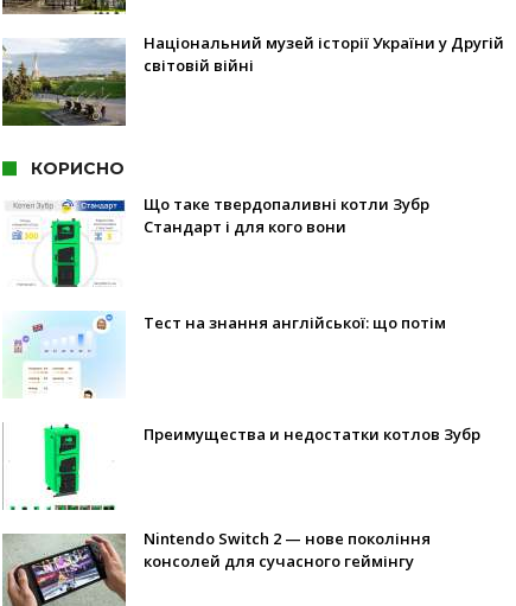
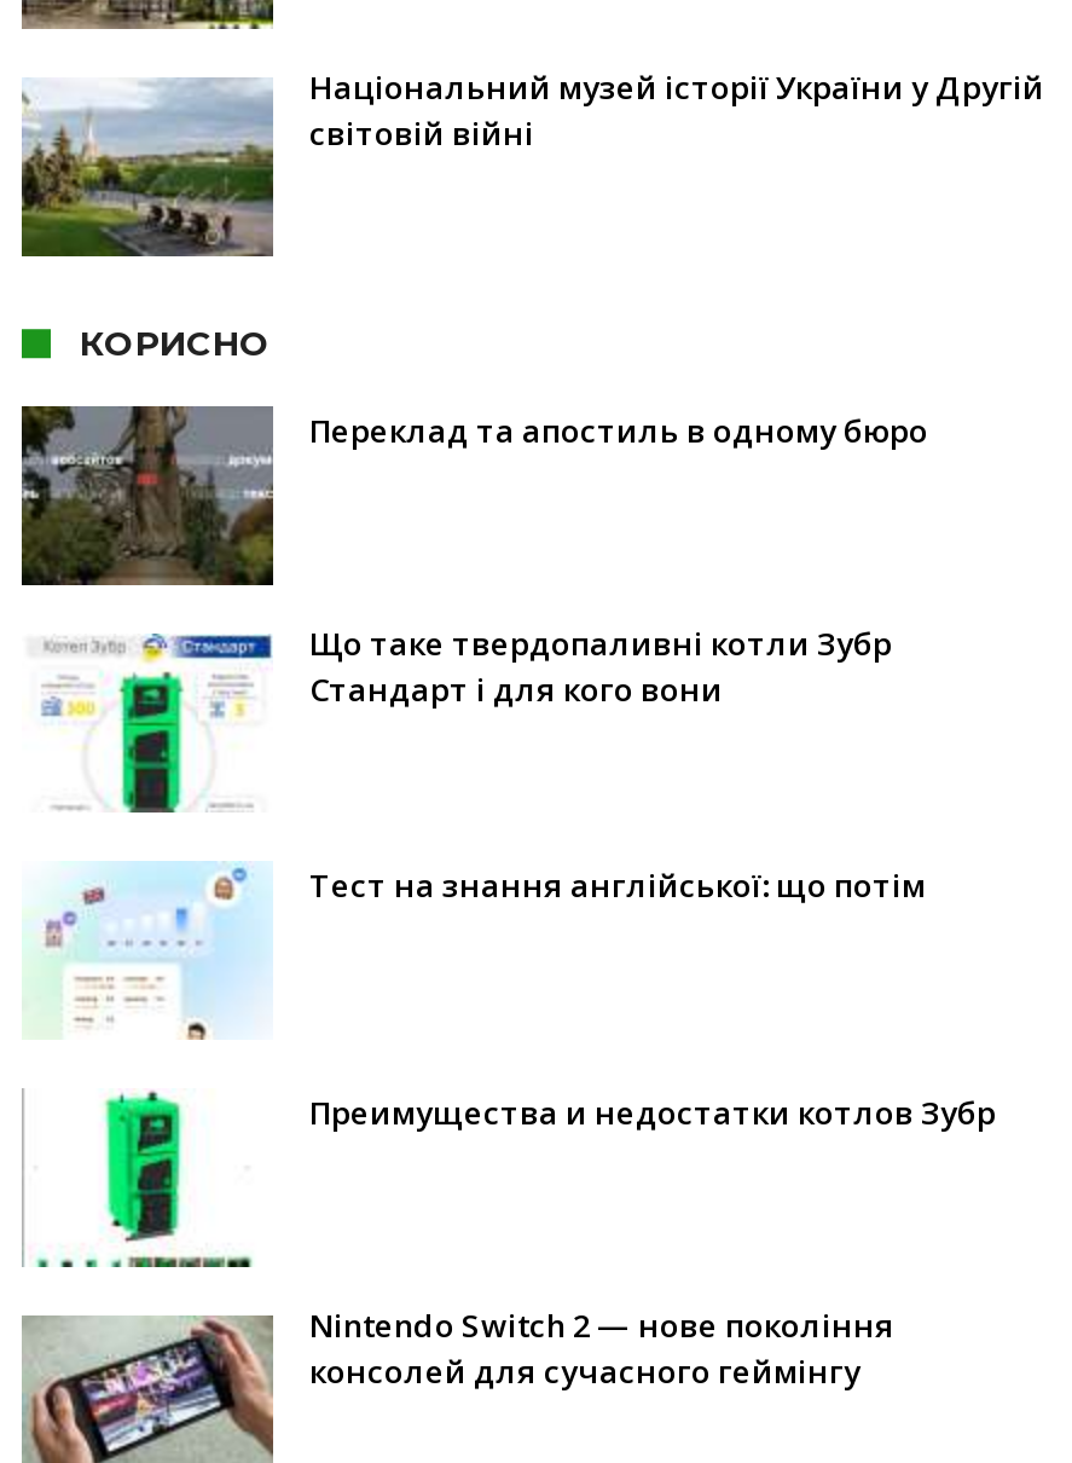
none -> [19,404,928,588] [image] | Переклад та апостиль в одному бюро

